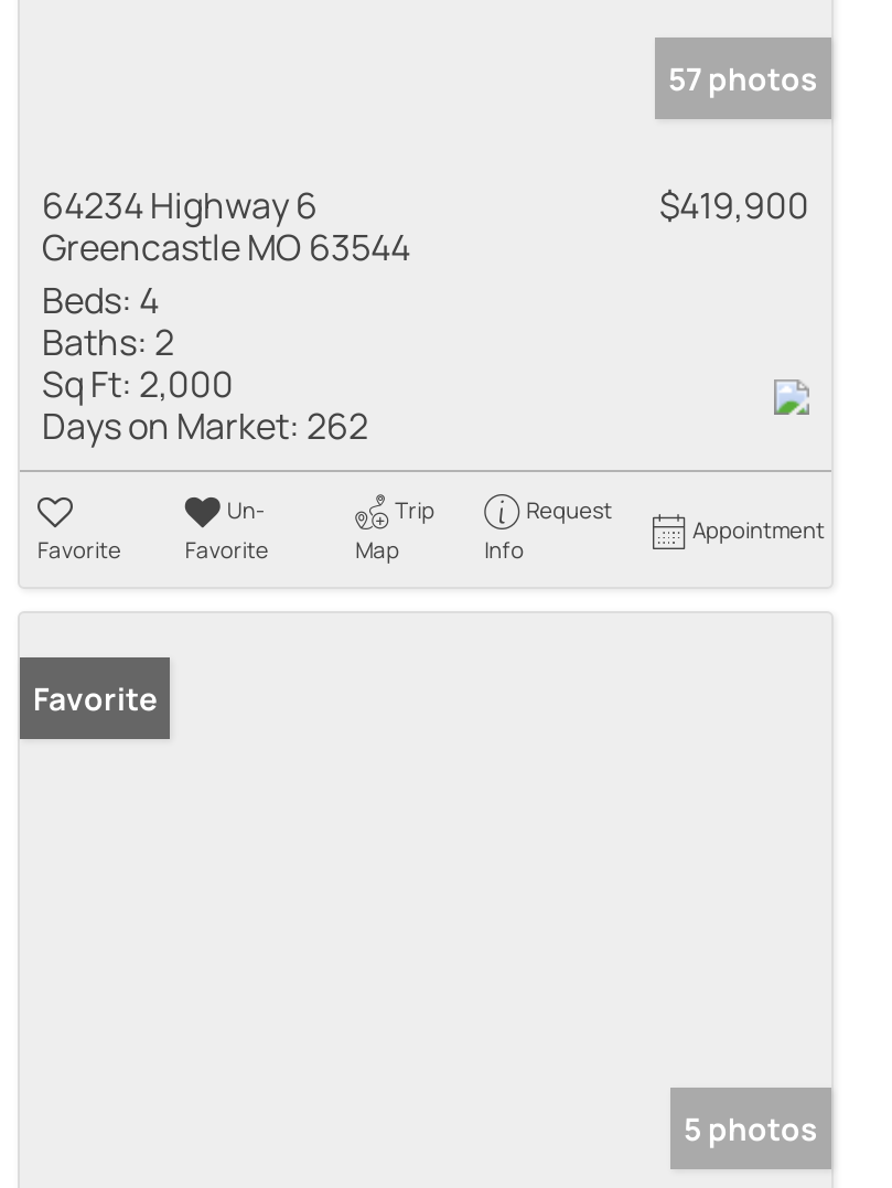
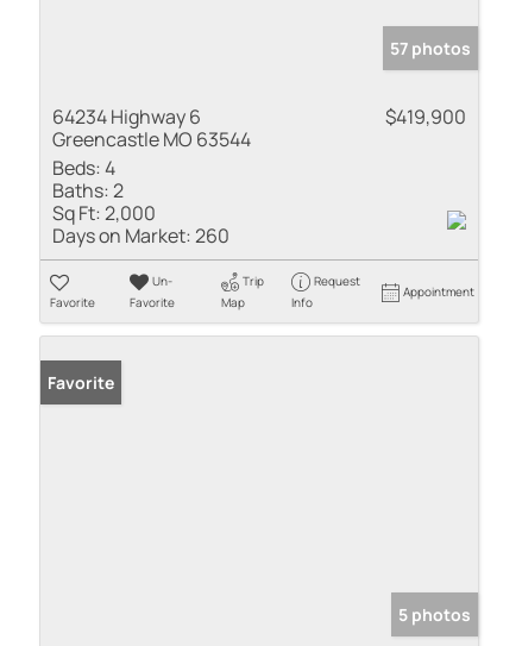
[42,402,368,450] Days on Market: 262 -> [52,222,229,249] Days on Market: 260

